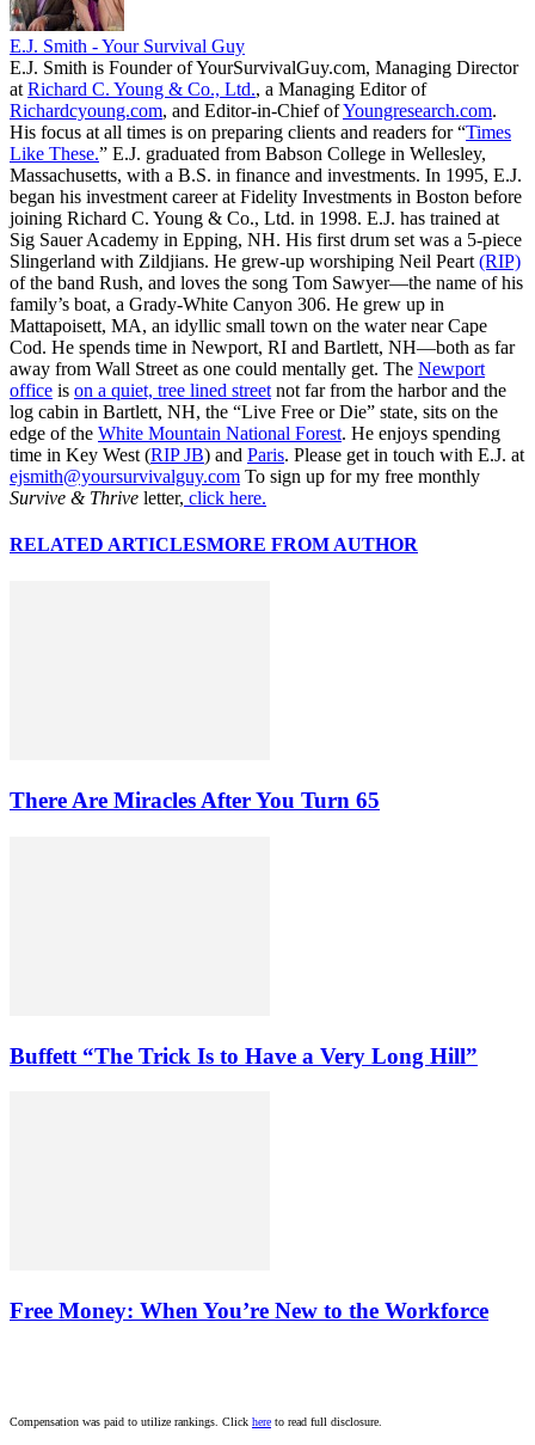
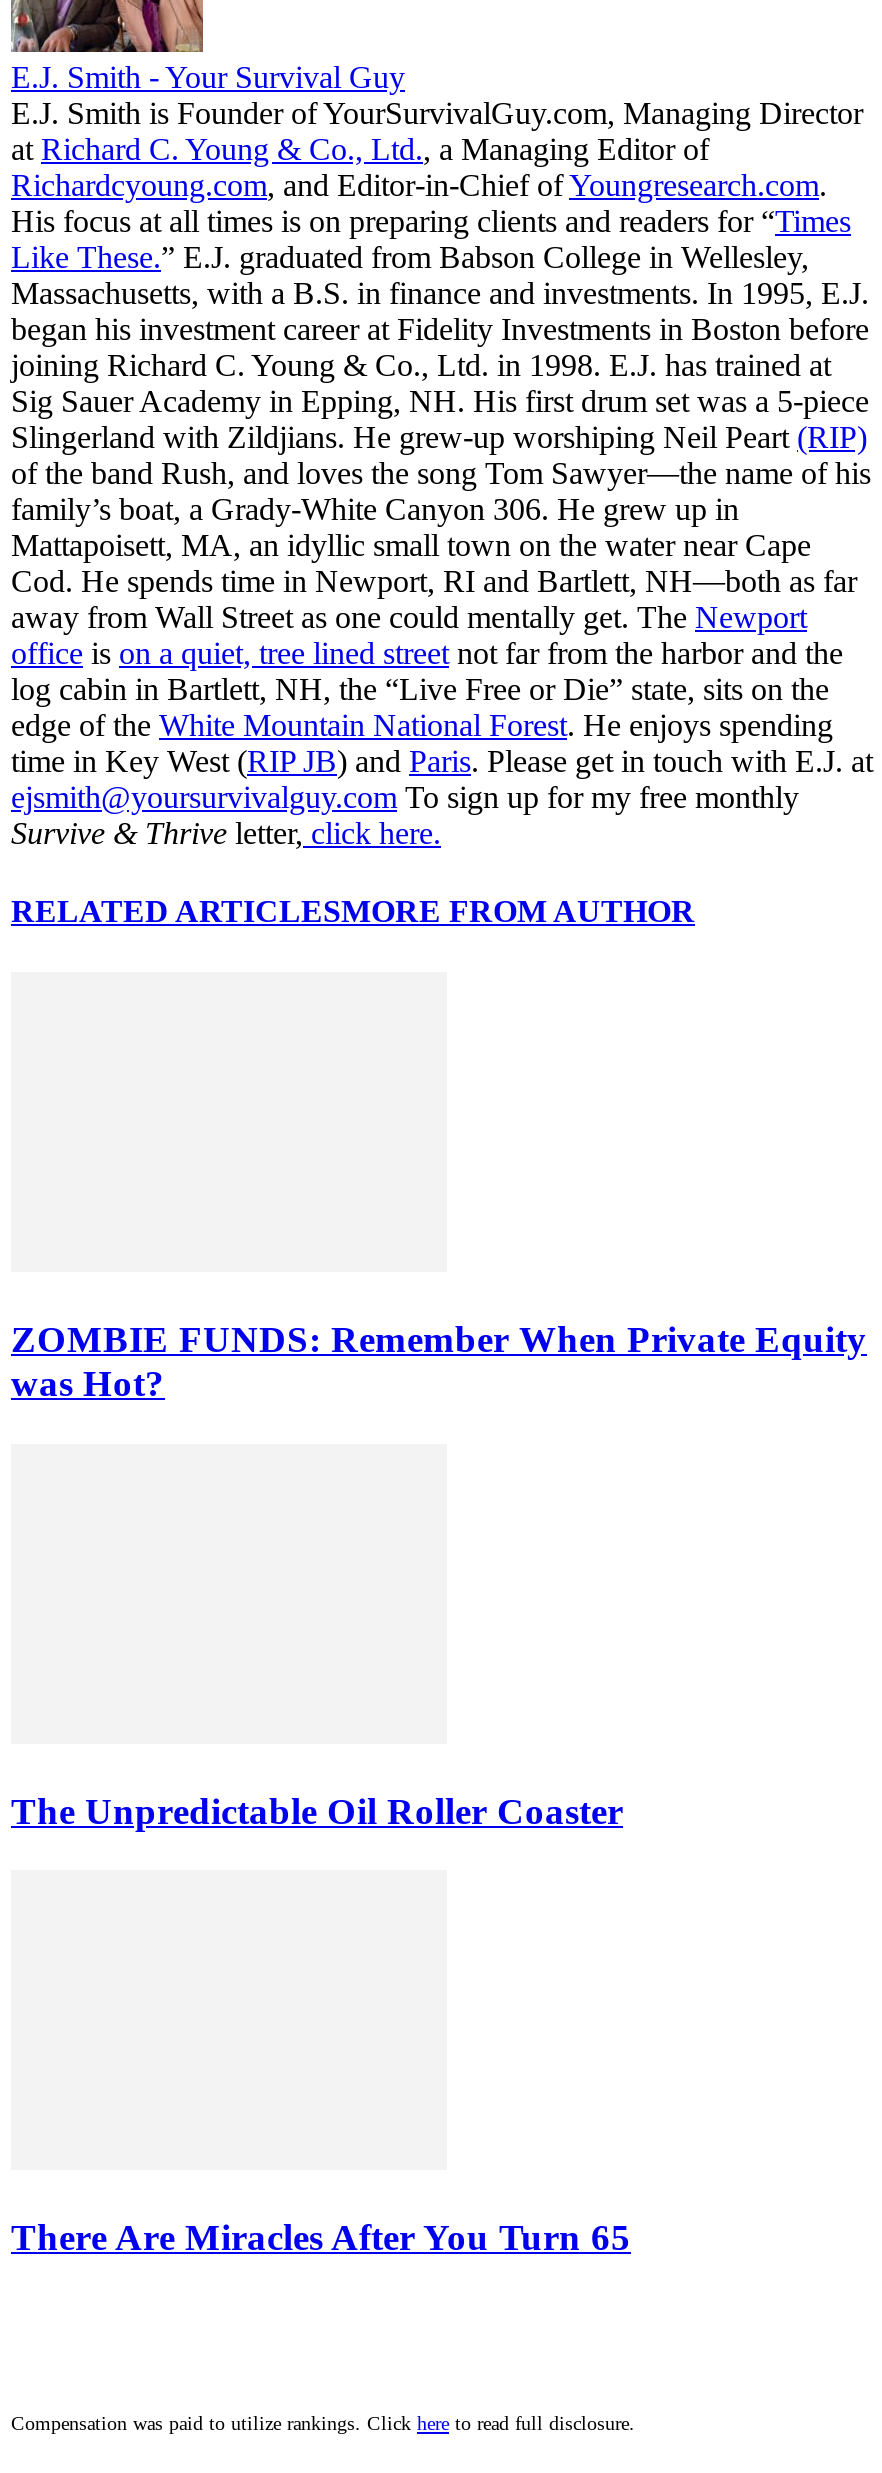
none -> [11,1318,867,1404] ZOMBIE FUNDS: Remember When Private Equity | was Hot?
none -> [11,1789,623,1831] The Unpredictable Oil Roller Coaster
moved [10,788,380,813] -> [11,2216,631,2258]: There Are Miracles After You Turn 65
[10,1043,478,1068] Buffett “The Trick Is to Have a Very Long Hill” -> none
[10,1298,488,1323] Free Money: When You’re New to the Workforce -> none

